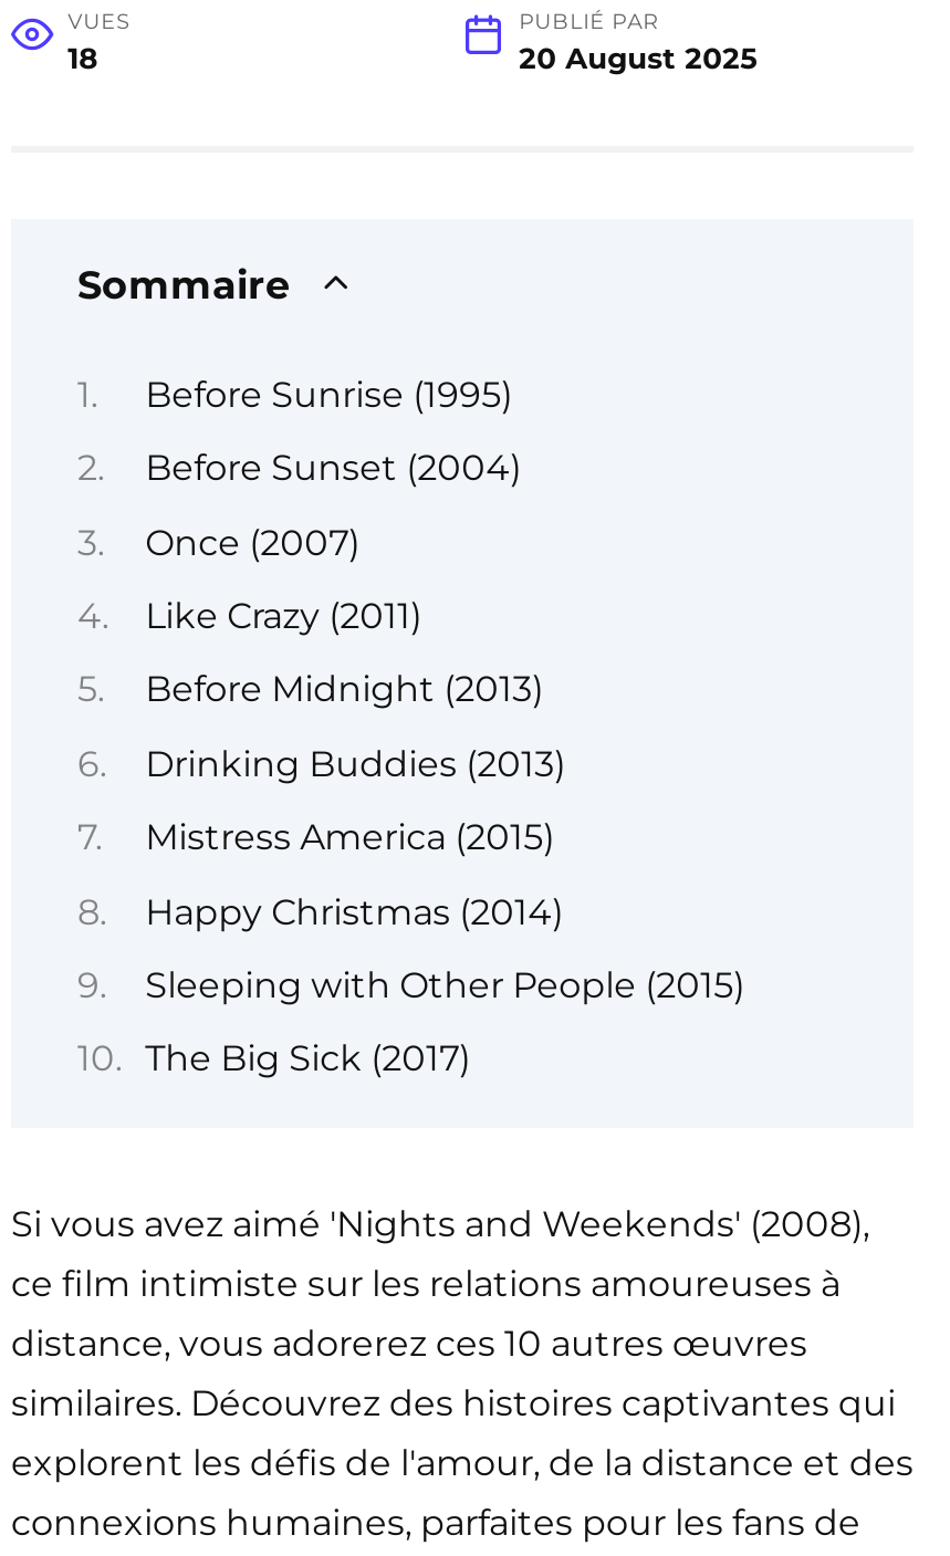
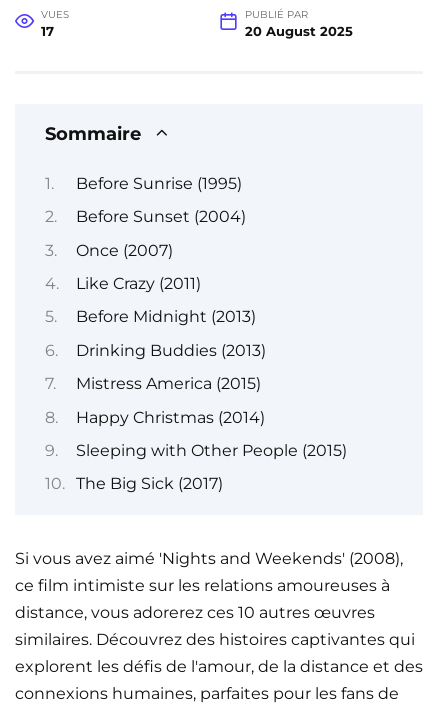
[68,43,99,76] 18 -> [41,24,54,39] 17

